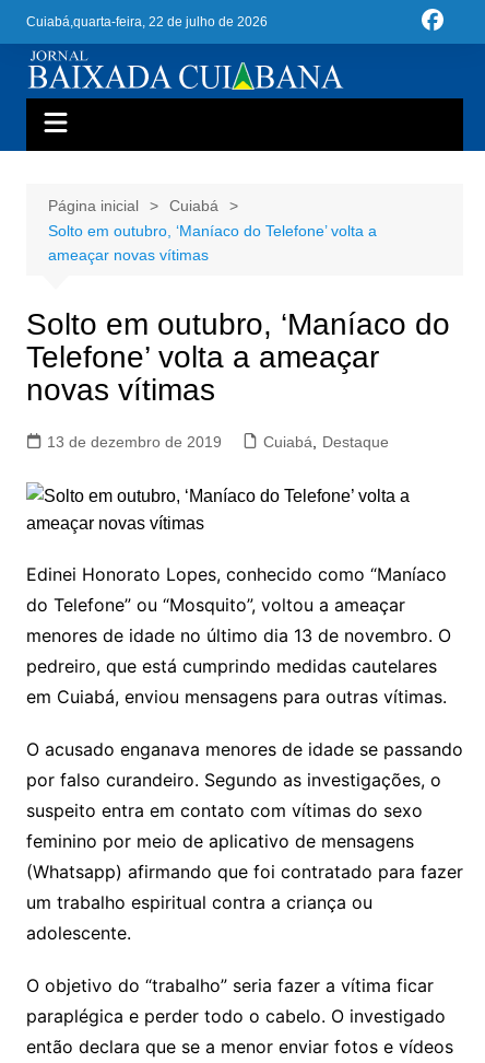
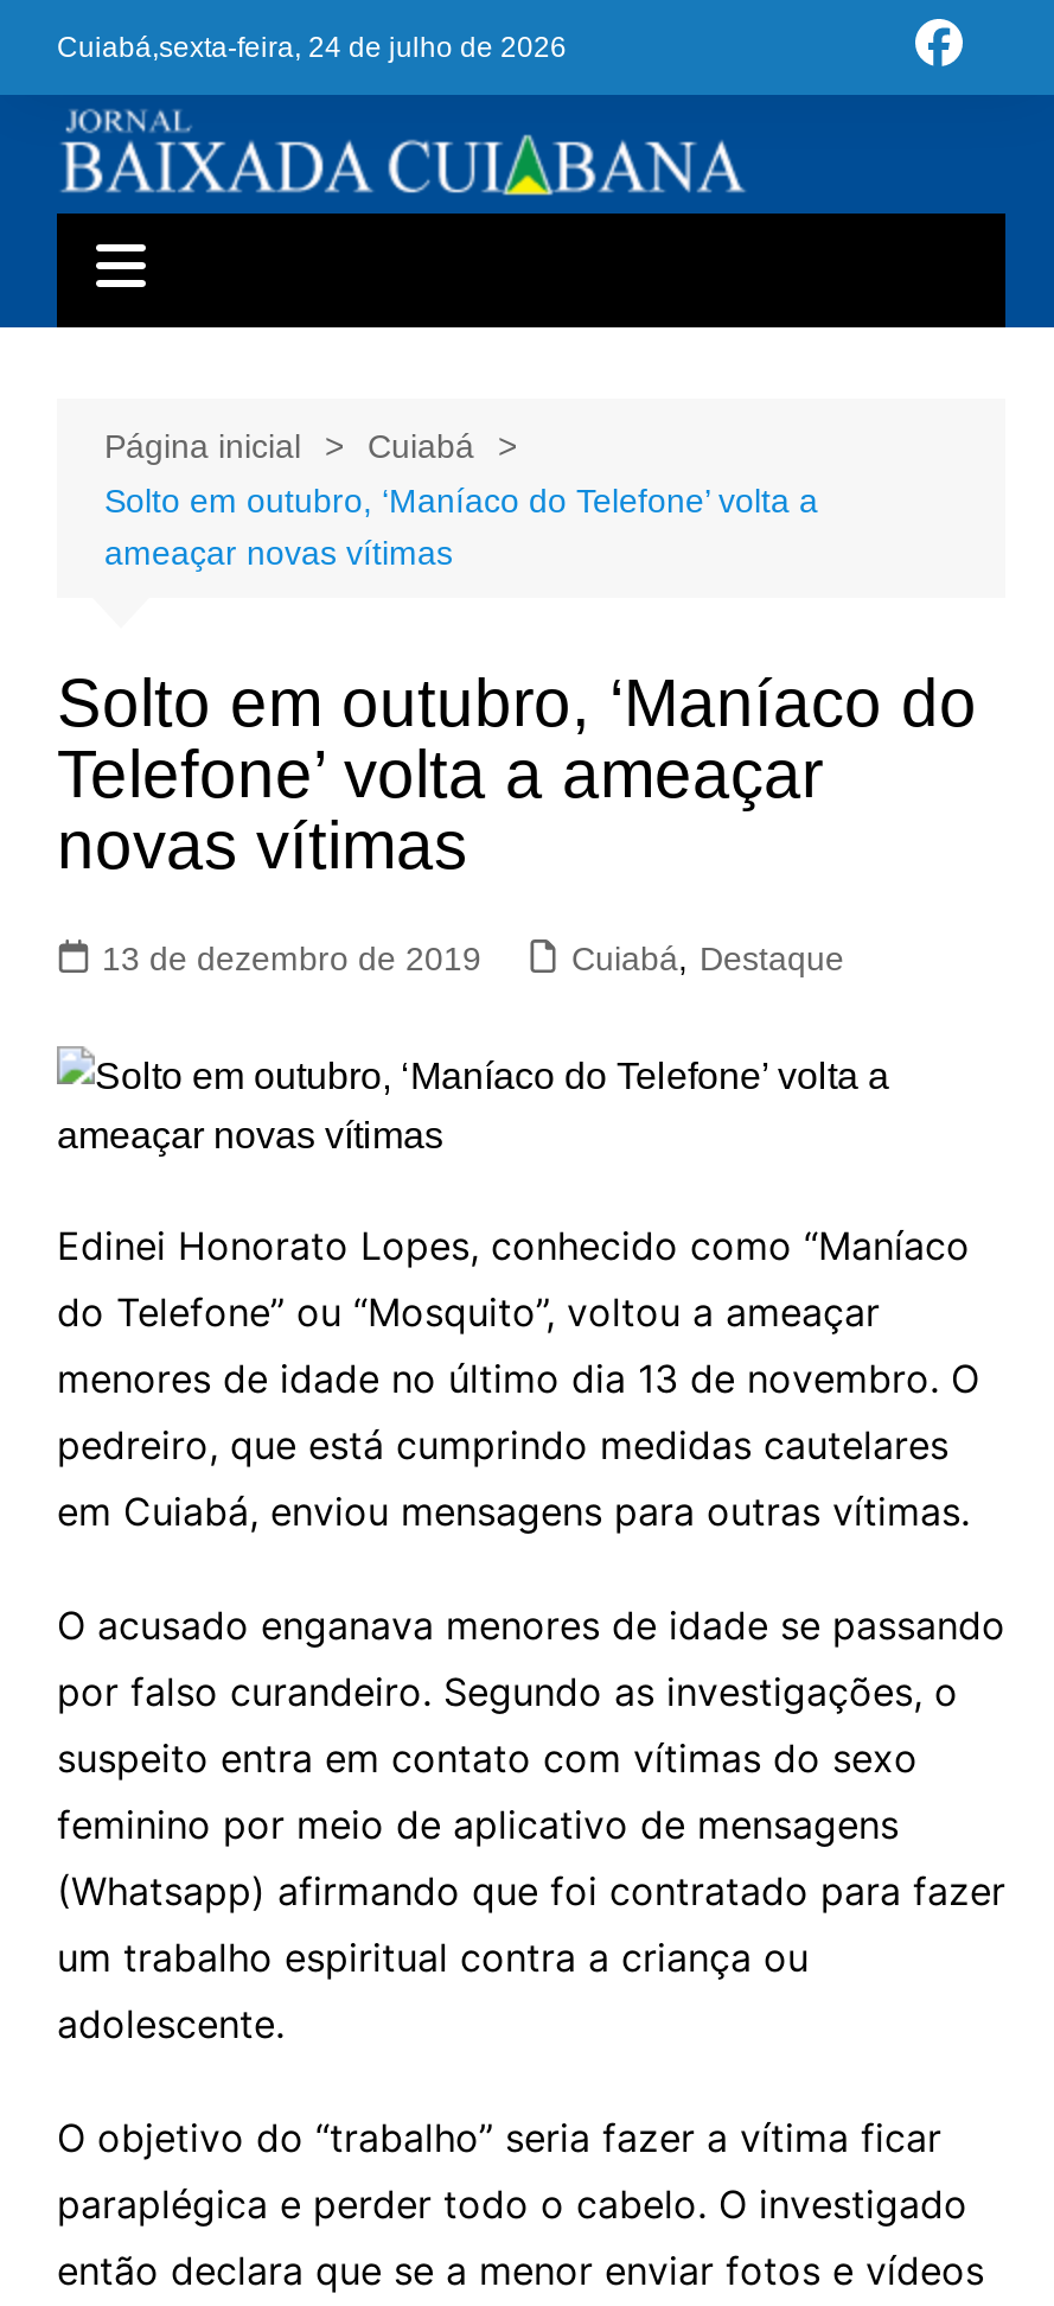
[26,14,268,29] Cuiabá,quarta-feira, 22 de julho de 2026 -> [57,30,567,63] Cuiabá,sexta-feira, 24 de julho de 2026

